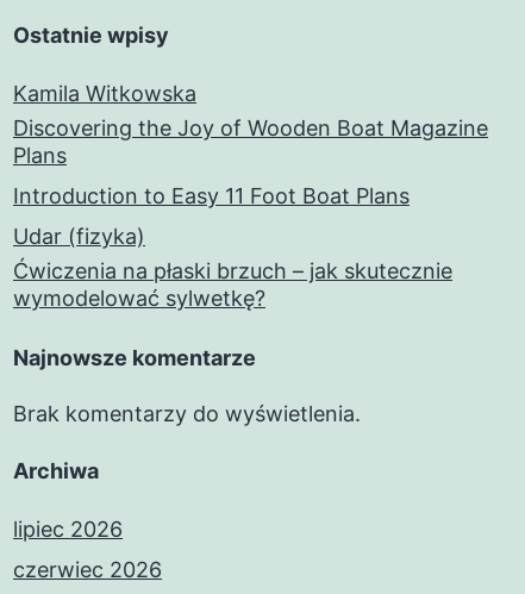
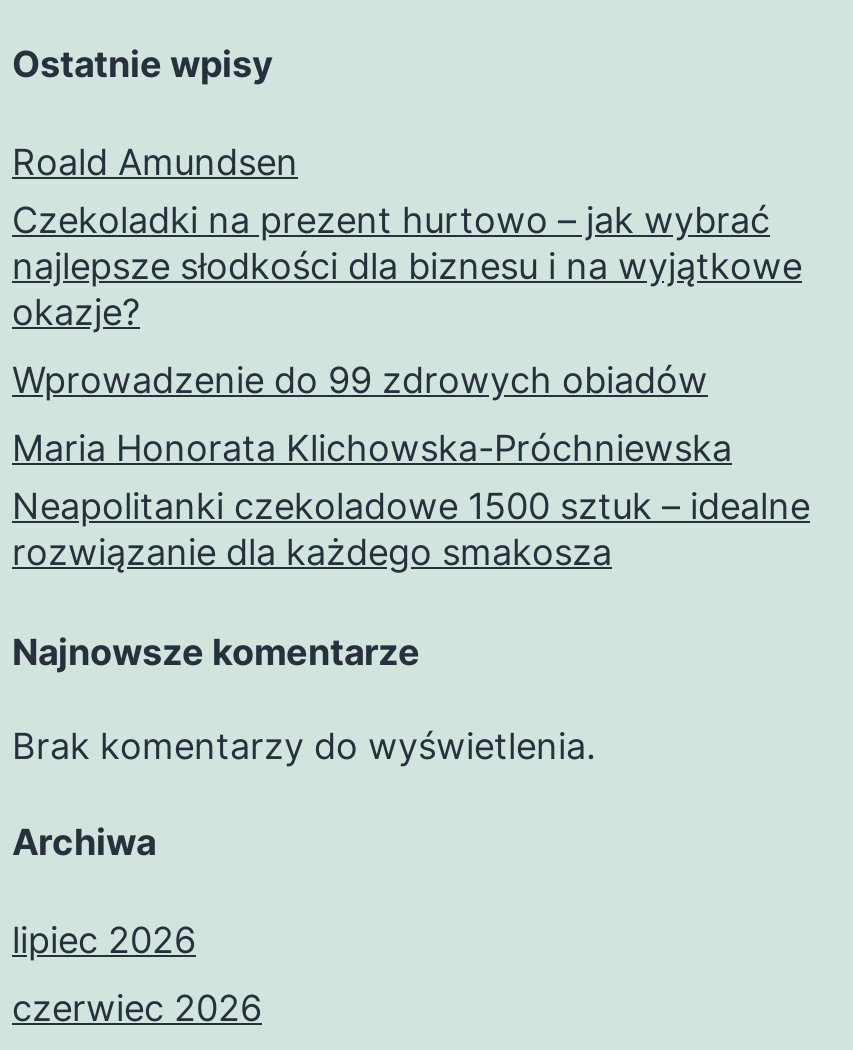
[13,81,488,168] Kamila Witkowska | Discovering the Joy of Wooden Boat Magazine | Plans -> [12,142,802,334] Roald Amundsen | Czekoladki na prezent hurtowo – jak wybrać | najlepsze słodkości dla biznesu i na wyjątkowe | okazje?
[13,184,410,209] Introduction to Easy 11 Foot Boat Plans -> [12,360,708,402] Wprowadzenie do 99 zdrowych obiadów
[13,224,452,311] Udar (fizyka) | Ćwiczenia na płaski brzuch – jak skutecznie | wymodelować sylwetkę? -> [12,428,810,574] Maria Honorata Klichowska-Próchniewska | Neapolitanki czekoladowe 1500 sztuk – idealne | rozwiązanie dla każdego smakosza

